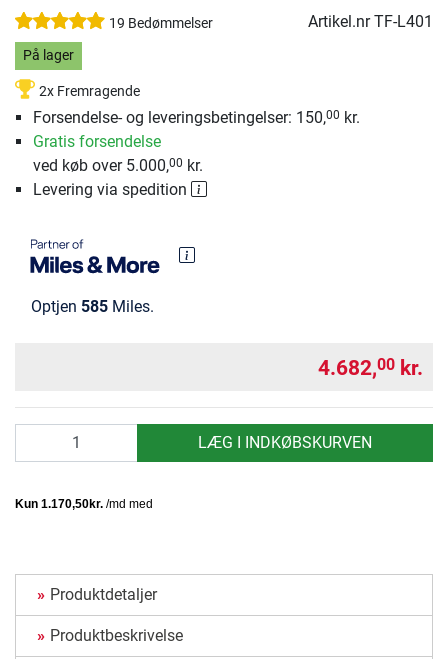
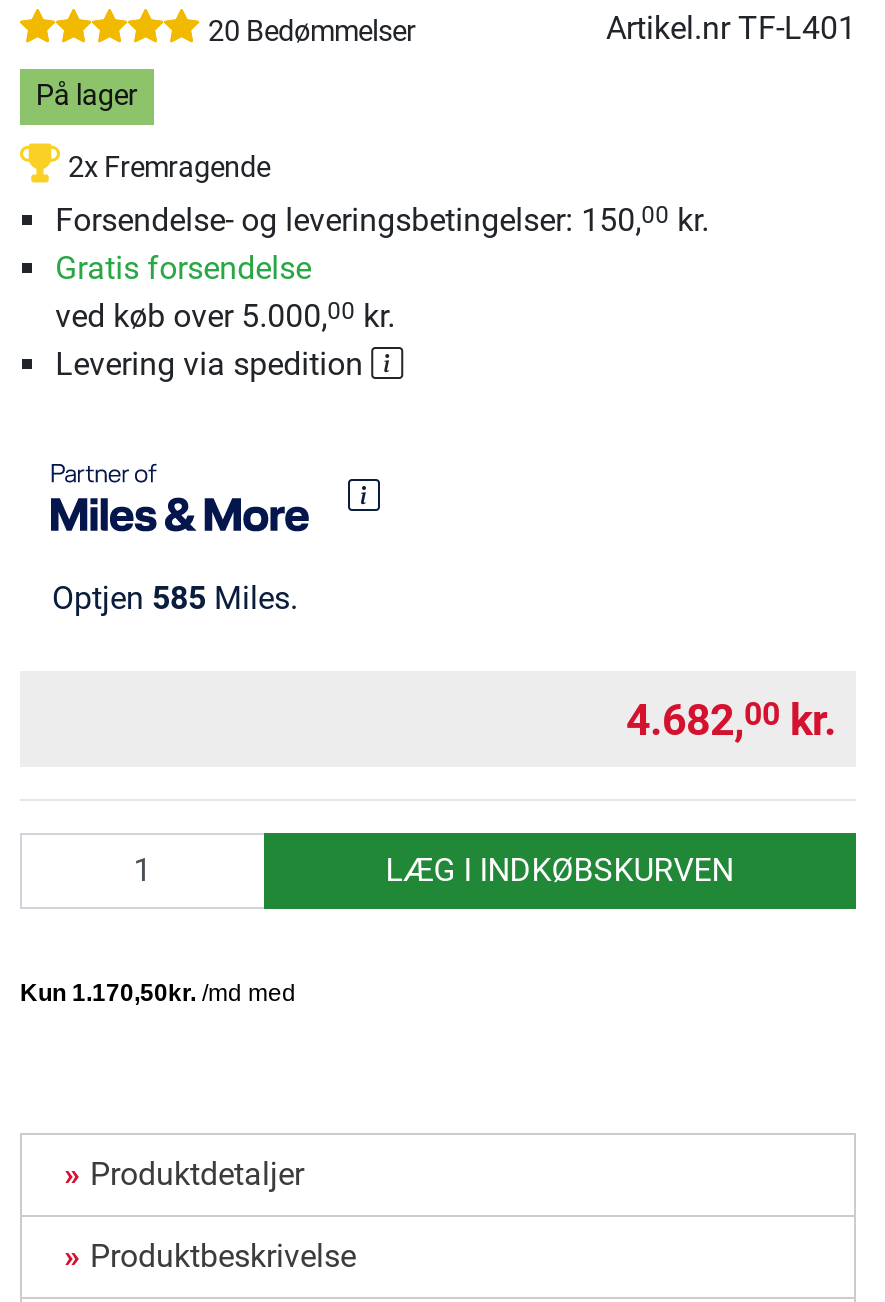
[109,15,213,32] 19 Bedømmelser -> [208,15,416,49] 20 Bedømmelser

